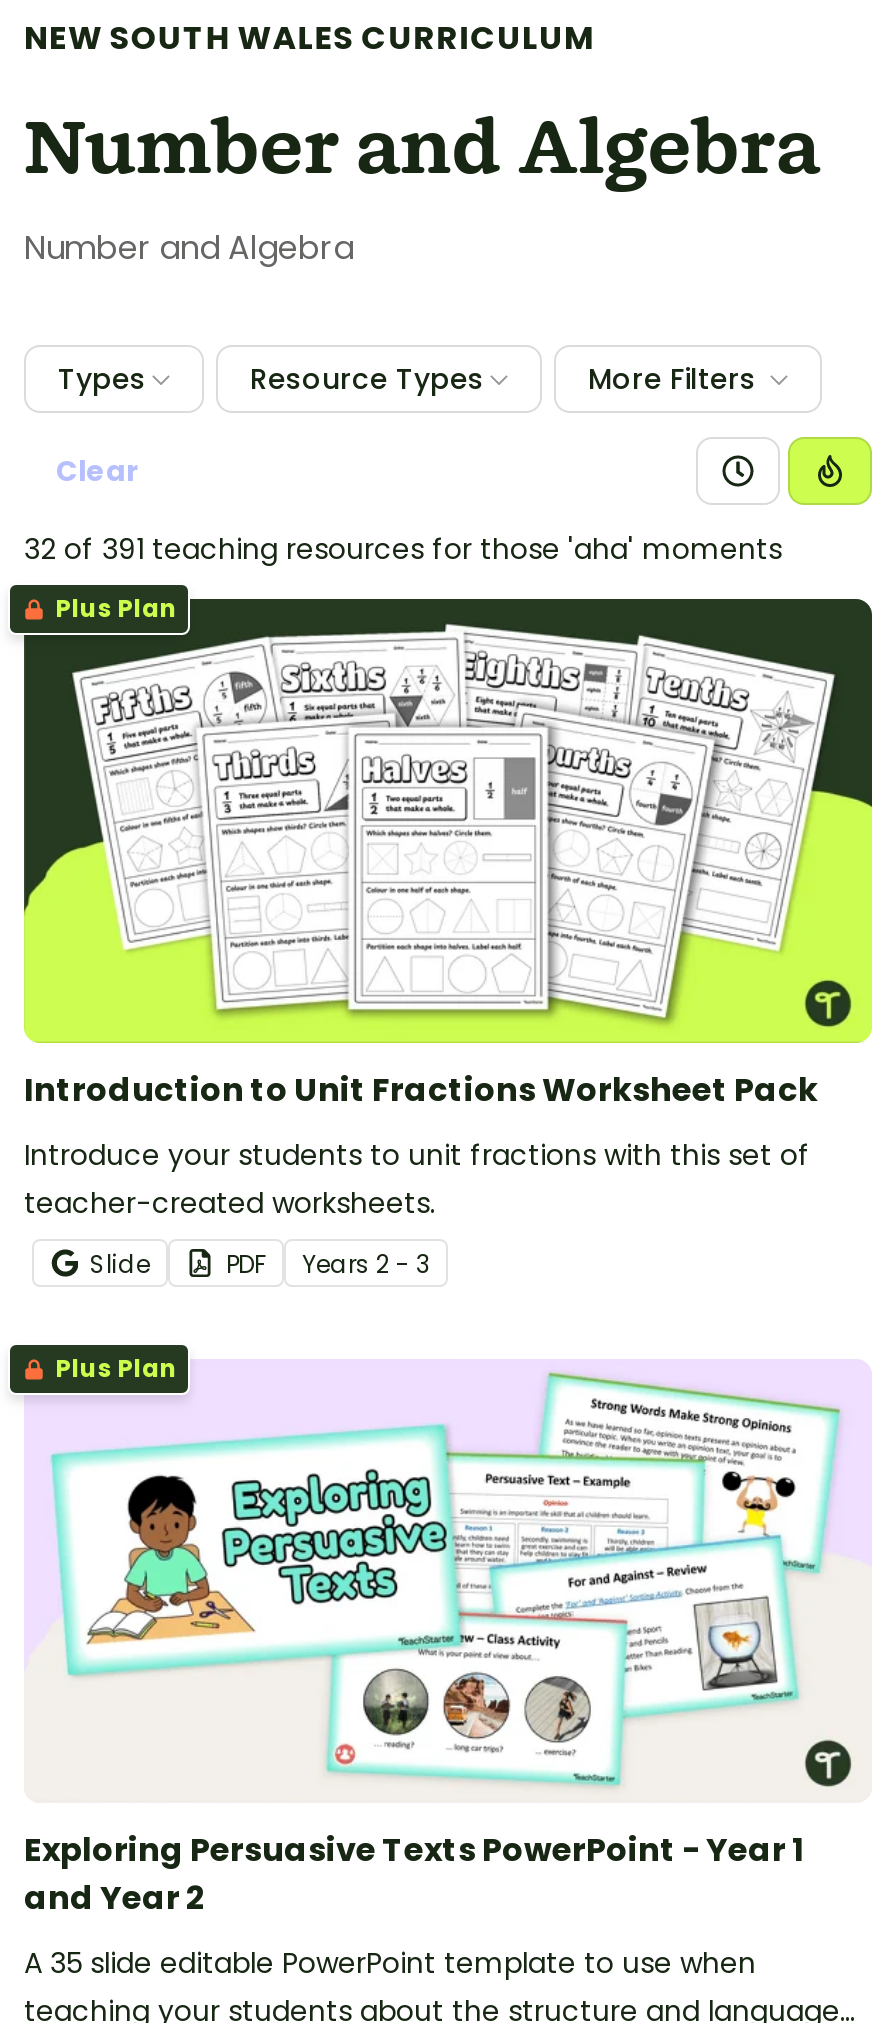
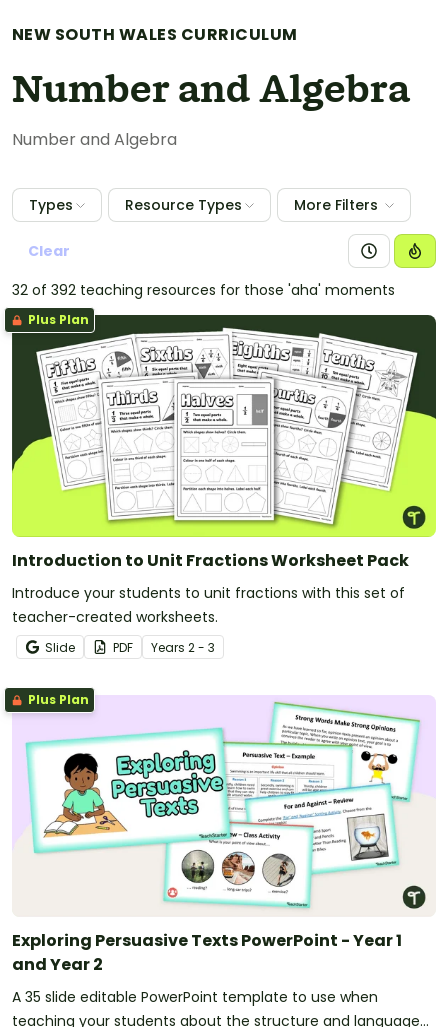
[24,529,782,569] 32 of 391 teaching resources for those 'aha' moments -> [12,280,395,300] 32 of 392 teaching resources for those 'aha' moments

